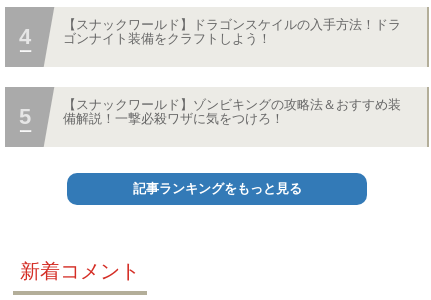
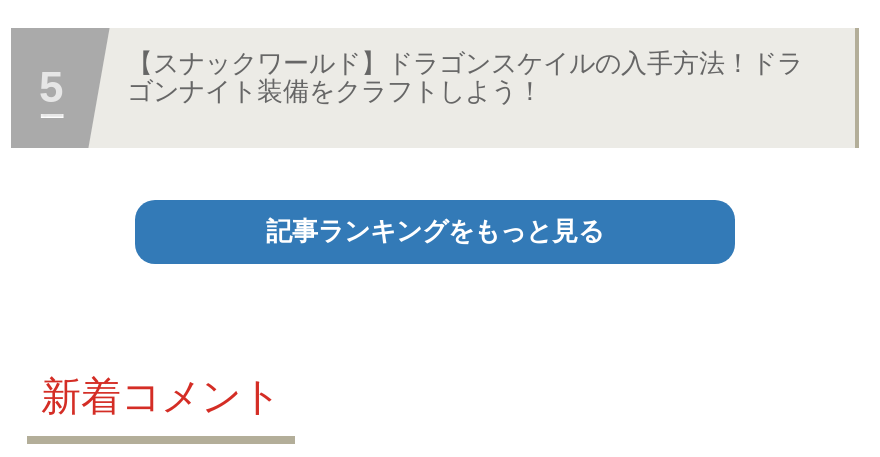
[63,97,401,126] 【スナックワールド】ゾンビキングの攻略法＆おすすめ装 | 備解説！一撃必殺ワザに気をつけろ！ -> none

